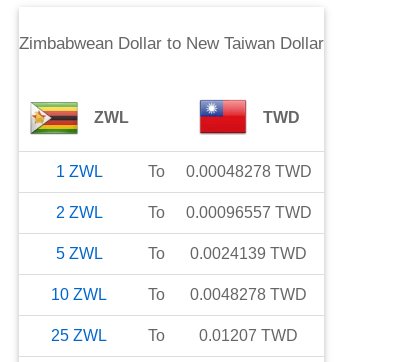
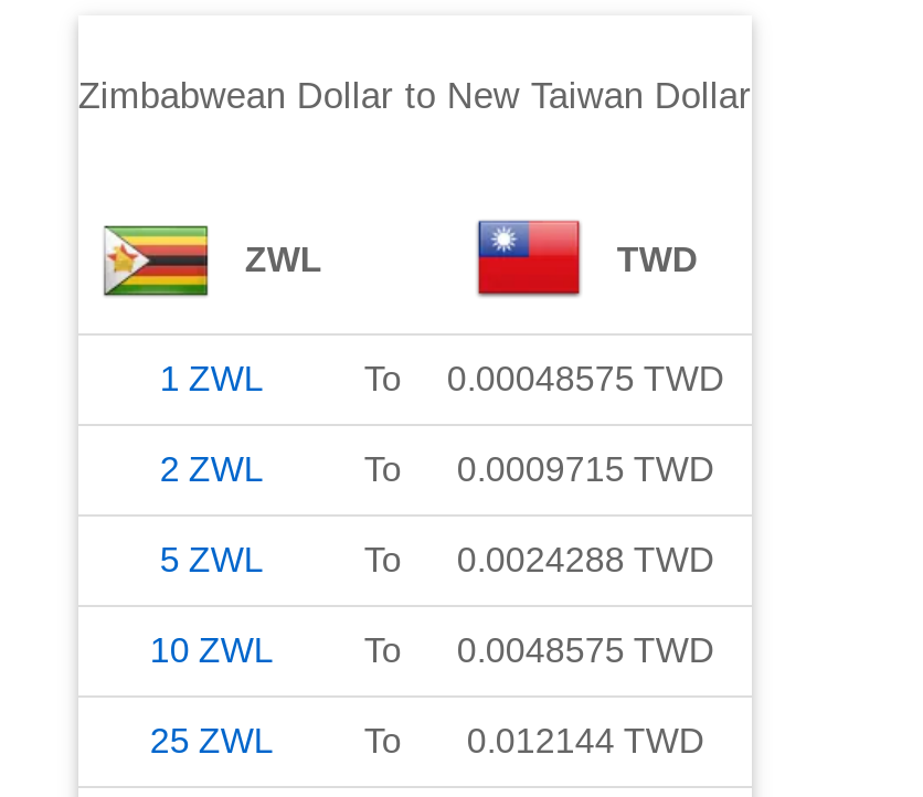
[148,163,312,180] To 0.00048278 TWD -> [364,360,725,397] To 0.00048575 TWD
[148,204,312,221] To 0.00096557 TWD -> [364,450,715,488] To 0.0009715 TWD
[148,245,307,262] To 0.0024139 TWD -> [364,541,715,578] To 0.0024288 TWD
[148,286,307,303] To 0.0048278 TWD -> [364,631,715,669] To 0.0048575 TWD
[148,327,298,344] To 0.01207 TWD -> [364,722,705,759] To 0.012144 TWD

